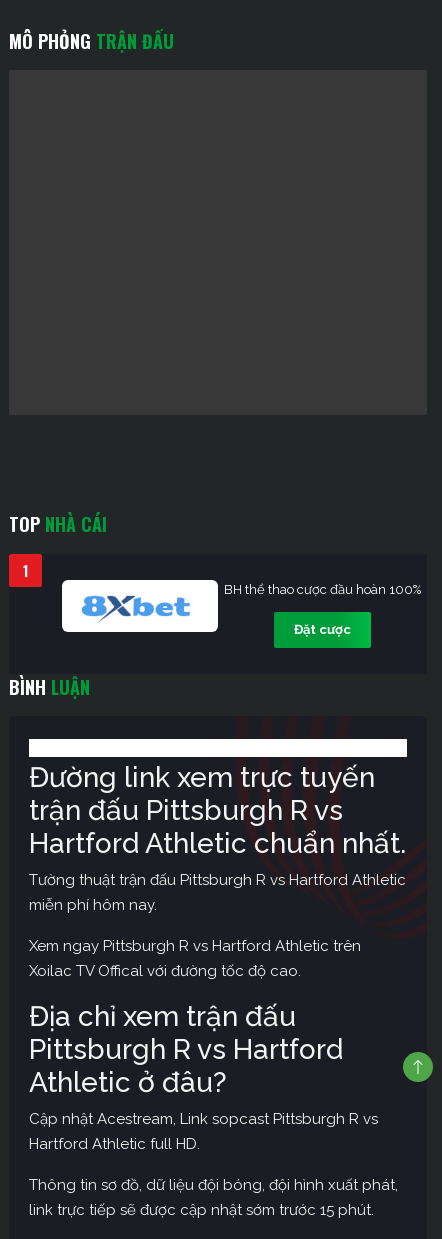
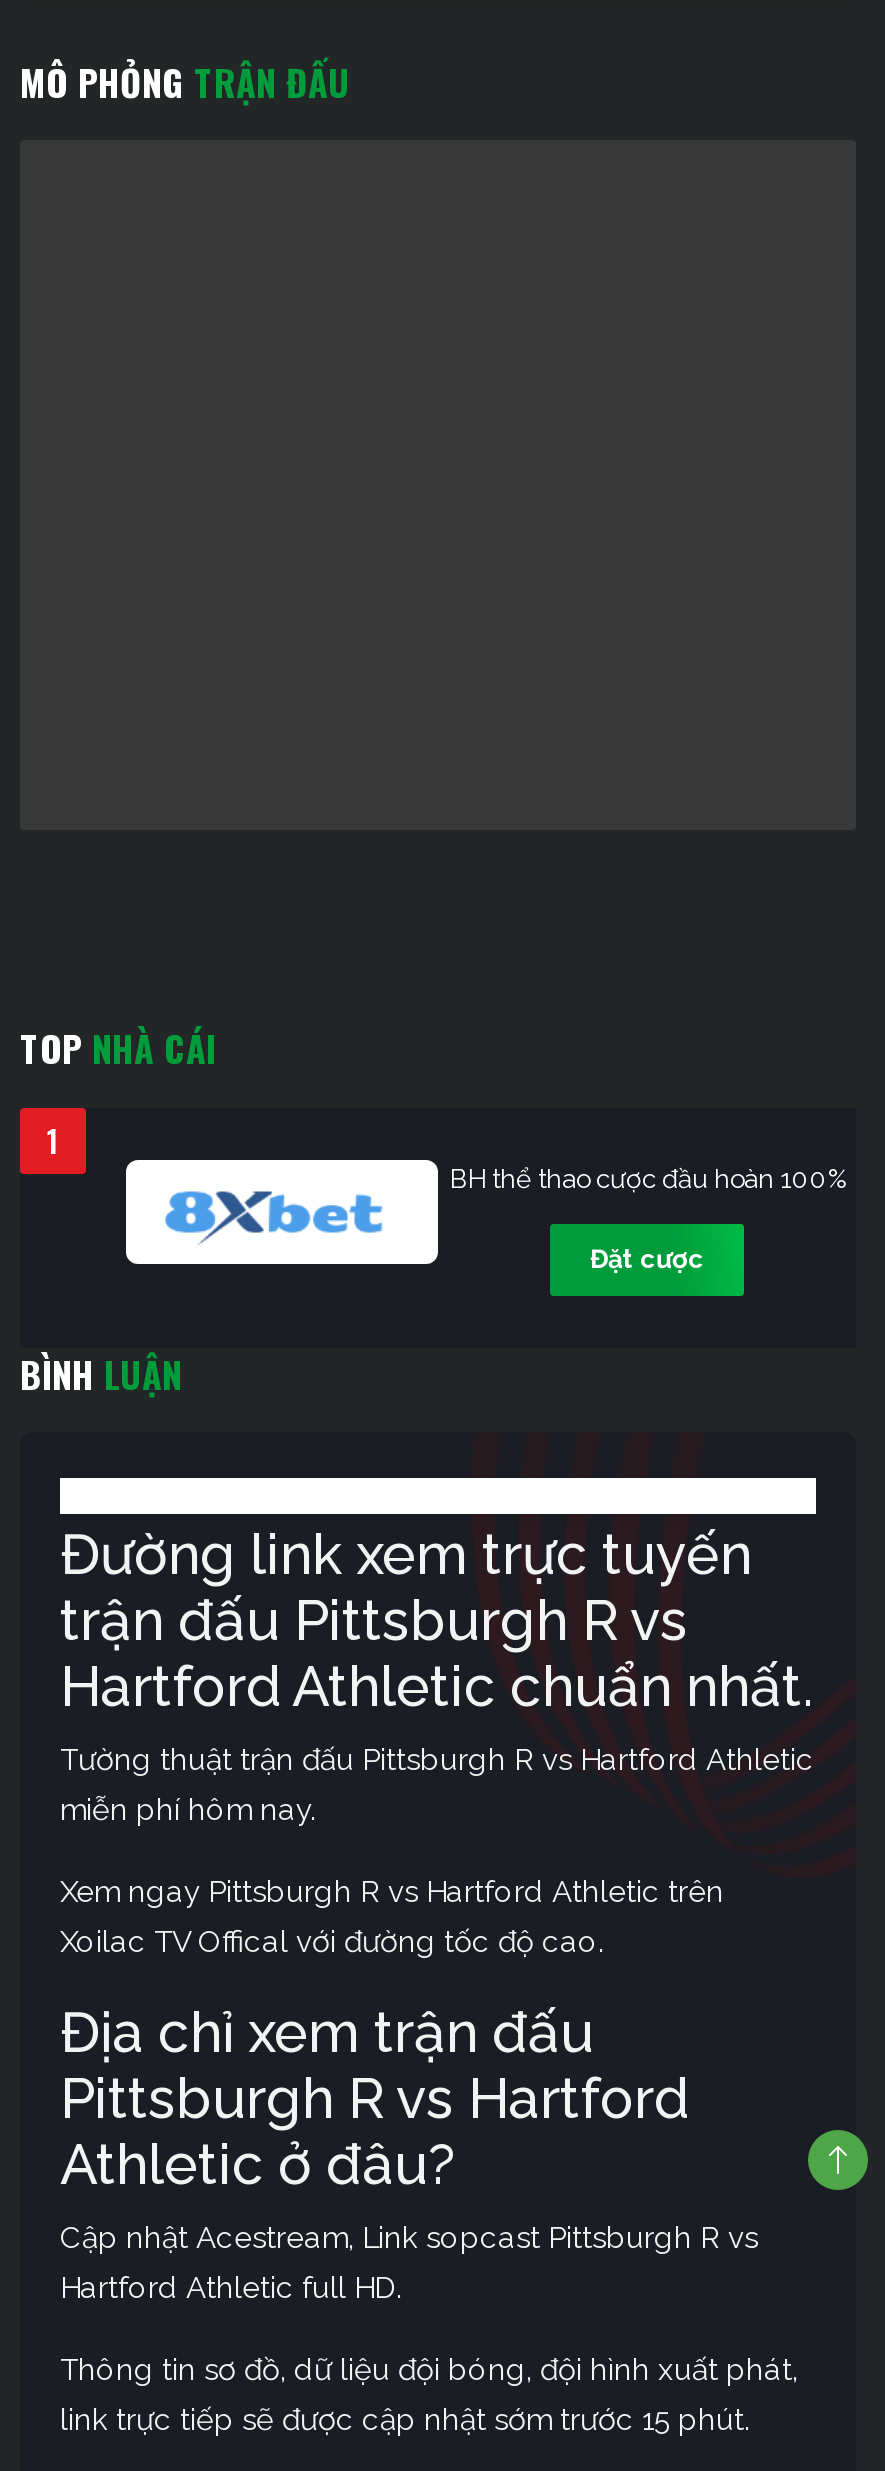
[402,1051,434,1095] [image] -> [806,2104,870,2192] [image]

